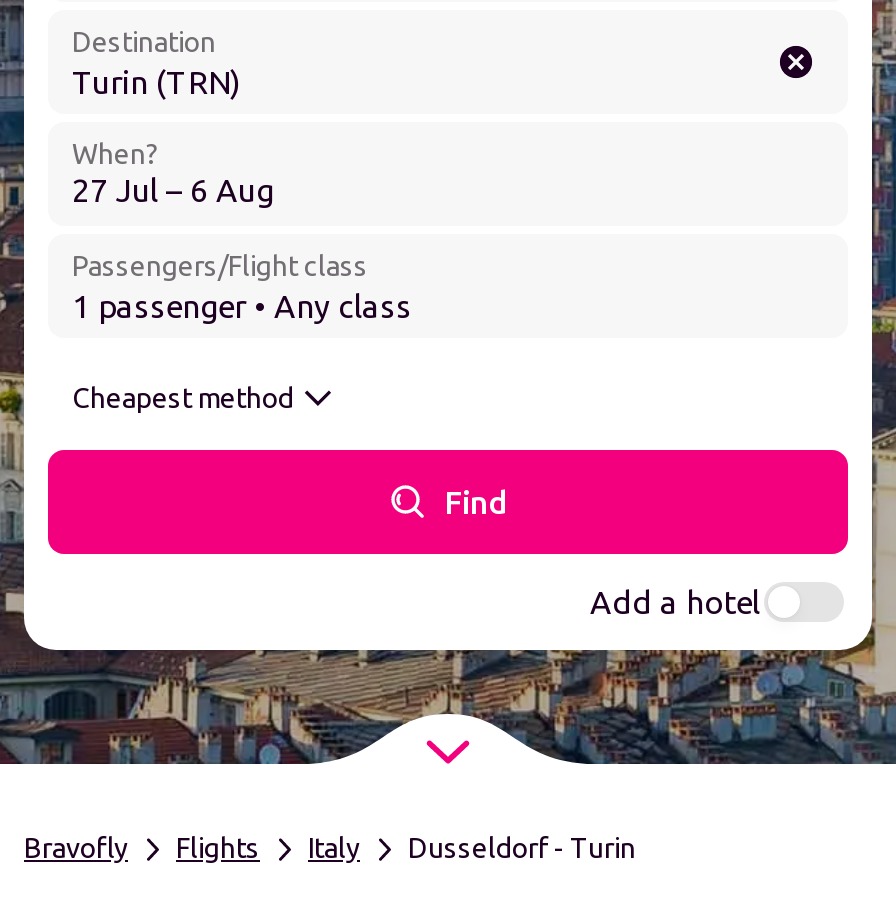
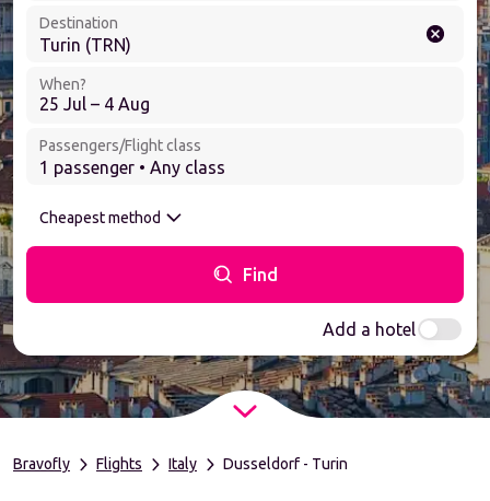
[72,172,274,208] 27 Jul – 6 Aug -> [39,94,150,114] 25 Jul – 4 Aug

